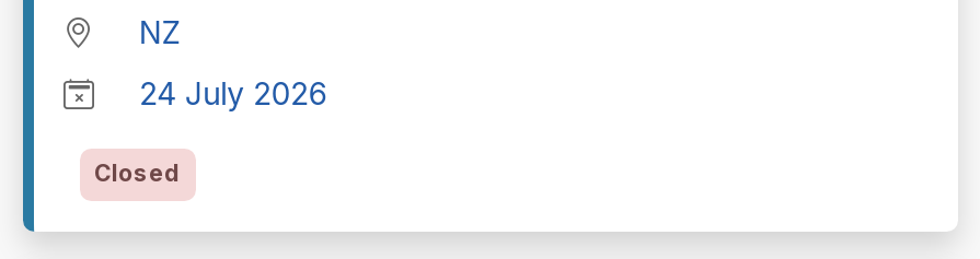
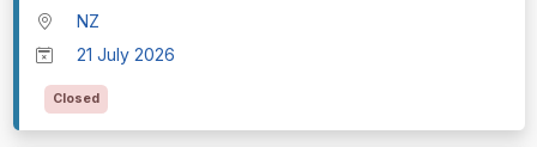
[139,74,328,111] 24 July 2026 -> [77,44,175,64] 21 July 2026

